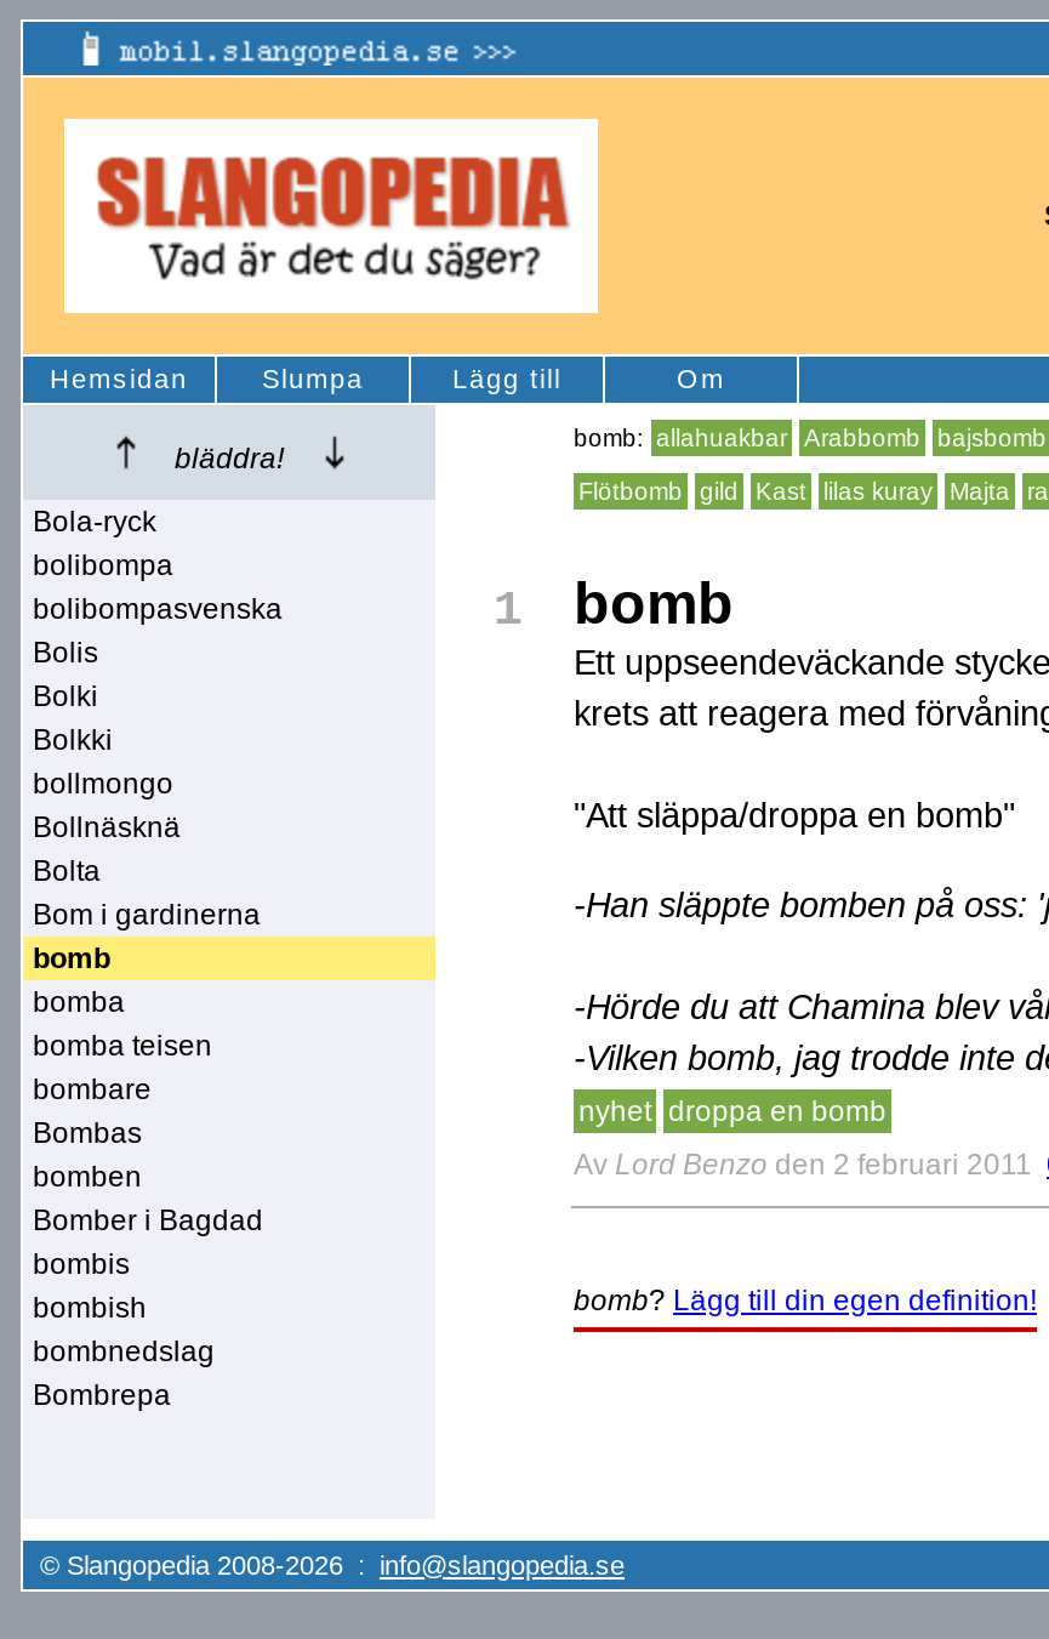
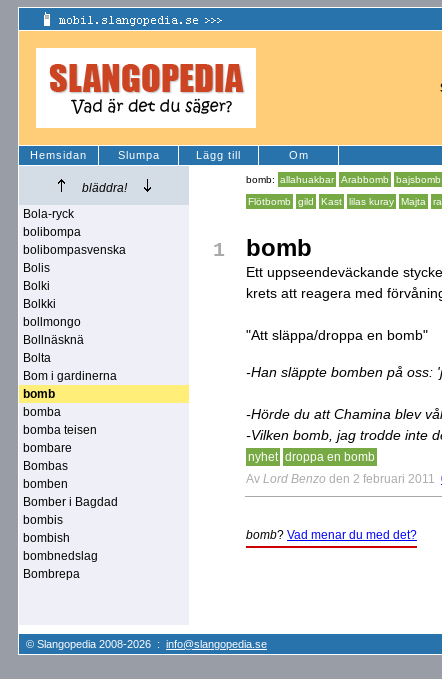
[574,1284,1037,1318] bomb? Lägg till din egen definition! -> [246,528,417,542] bomb? Vad menar du med det?

